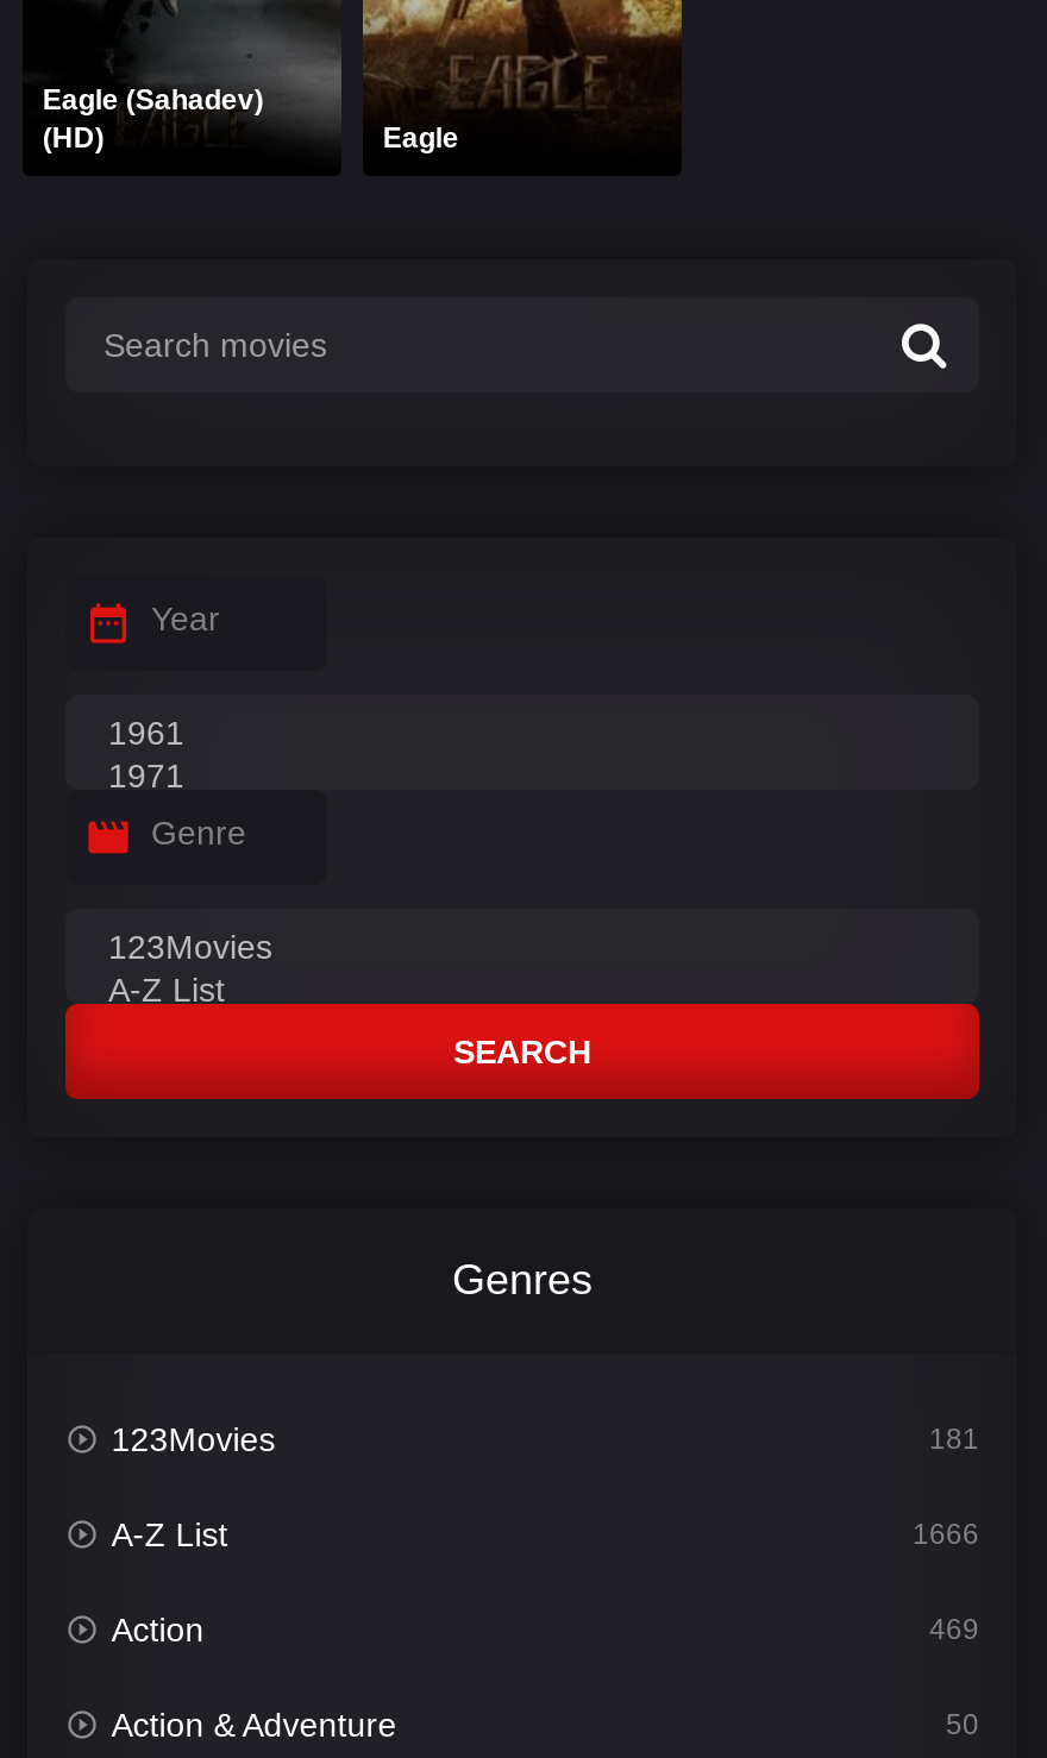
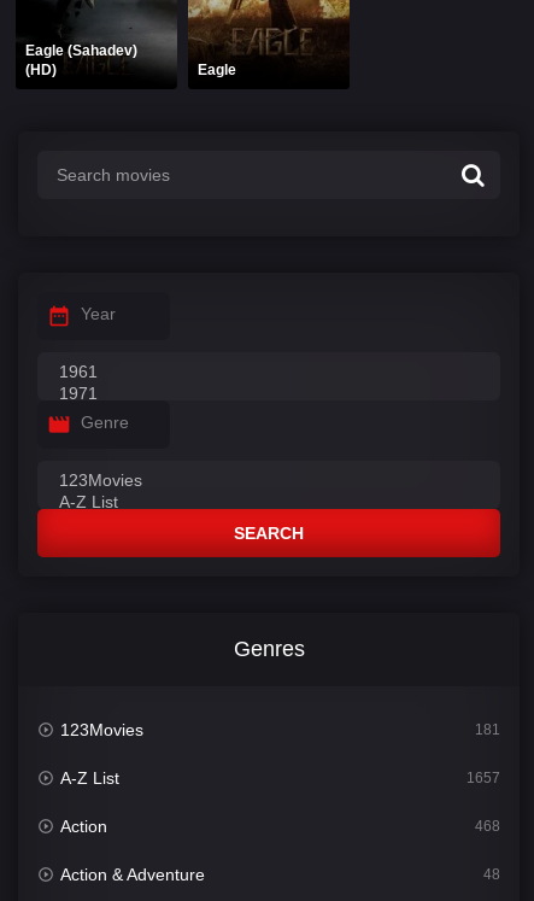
[913,1518,979,1552] 1666 -> [466,770,500,787] 1657
[929,1613,979,1647] 469 -> [475,818,500,835] 468
[946,1709,979,1742] 50 -> [483,866,500,883] 48

